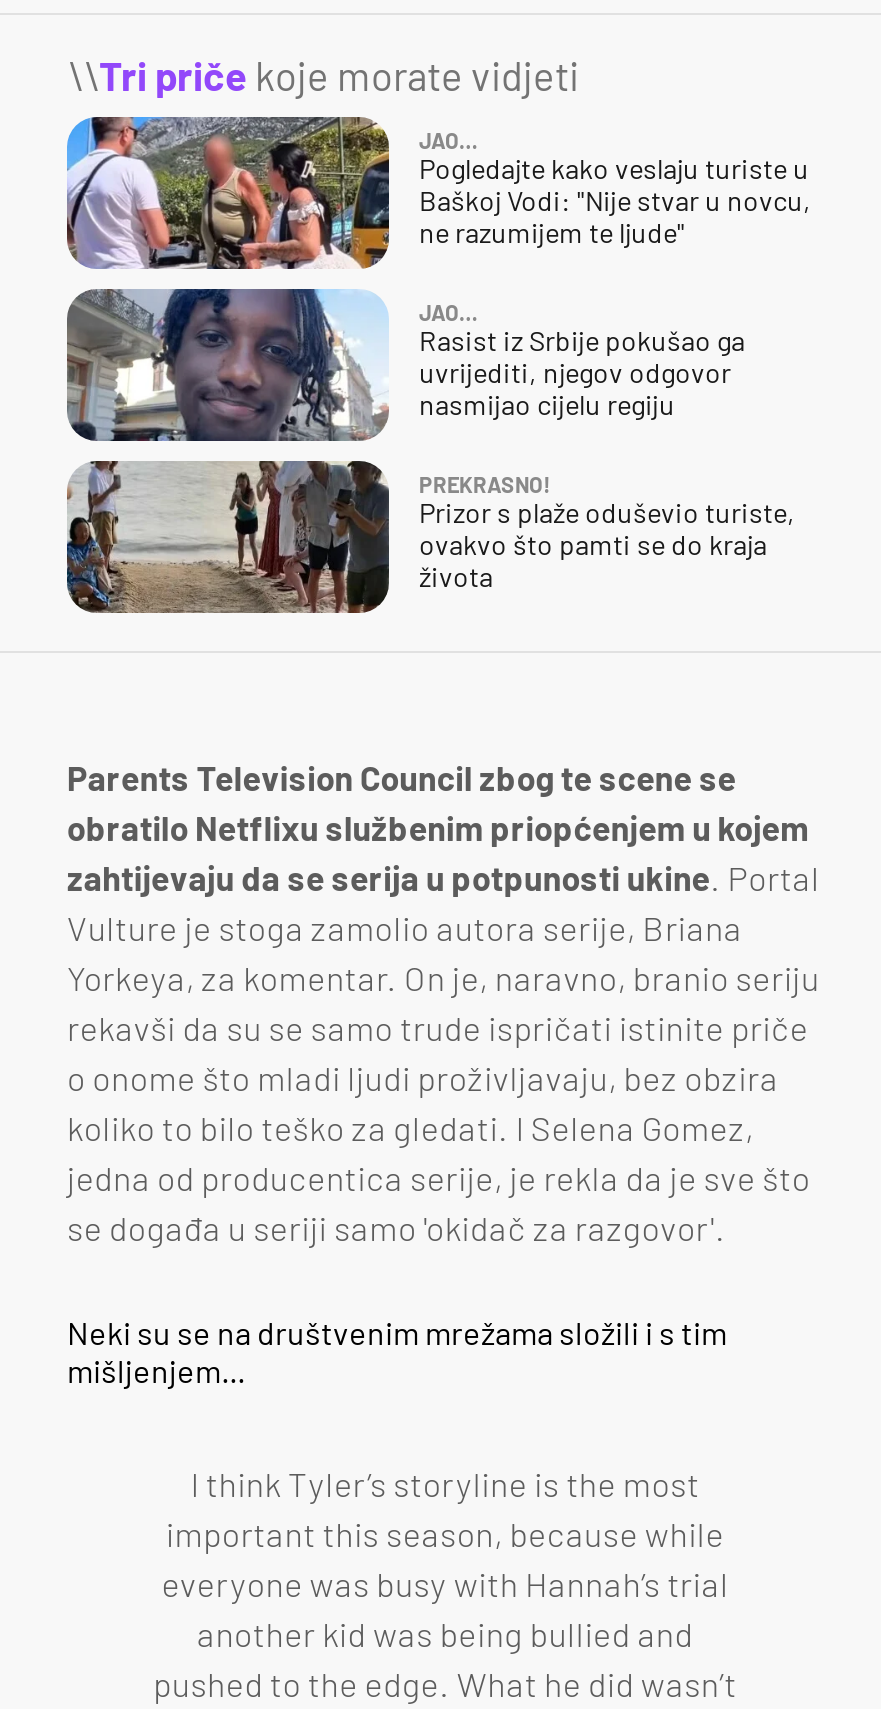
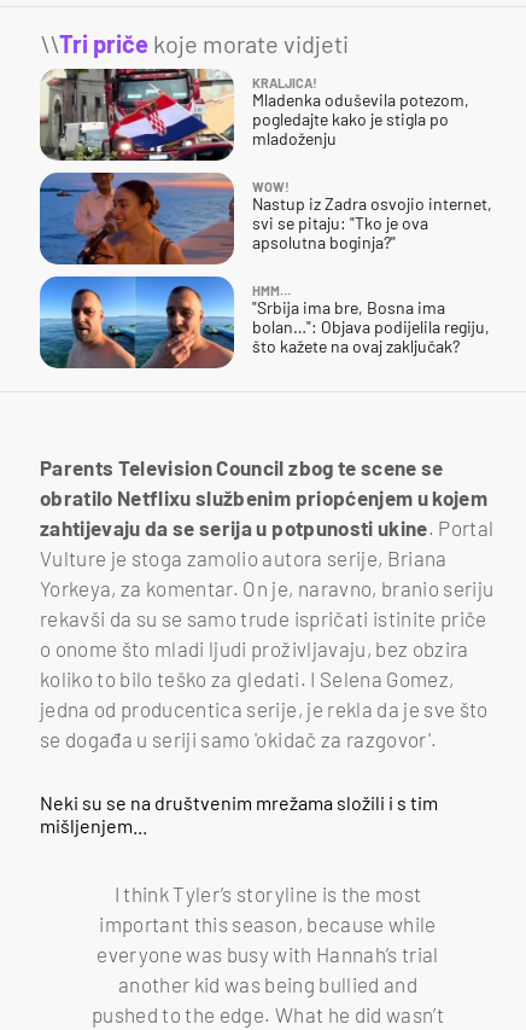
[65,115,811,271] [image] | JAO… | Pogledajte kako veslaju turiste u | Baškoj Vodi: "Nije stvar u novcu, | ne razumijem te ljude" -> [39,68,469,162] [image] | KRALJICA! | Mladenka oduševila potezom, | pogledajte kako je stigla po | mladoženju
[65,287,745,443] [image] | JAO… | Rasist iz Srbije pokušao ga | uvrijediti, njegov odgovor | nasmijao cijelu regiju -> [39,171,492,266] [image] | WOW! | Nastup iz Zadra osvojio internet, | svi se pitaju: "Tko je ova | apsolutna boginja?"
[65,459,795,615] [image] | PREKRASNO! | Prizor s plaže oduševio turiste, | ovakvo što pamti se do kraja | života -> [39,275,490,369] [image] | HMM… | "Srbija ima bre, Bosna ima | bolan…": Objava podijelila regiju, | što kažete na ovaj zaključak?

